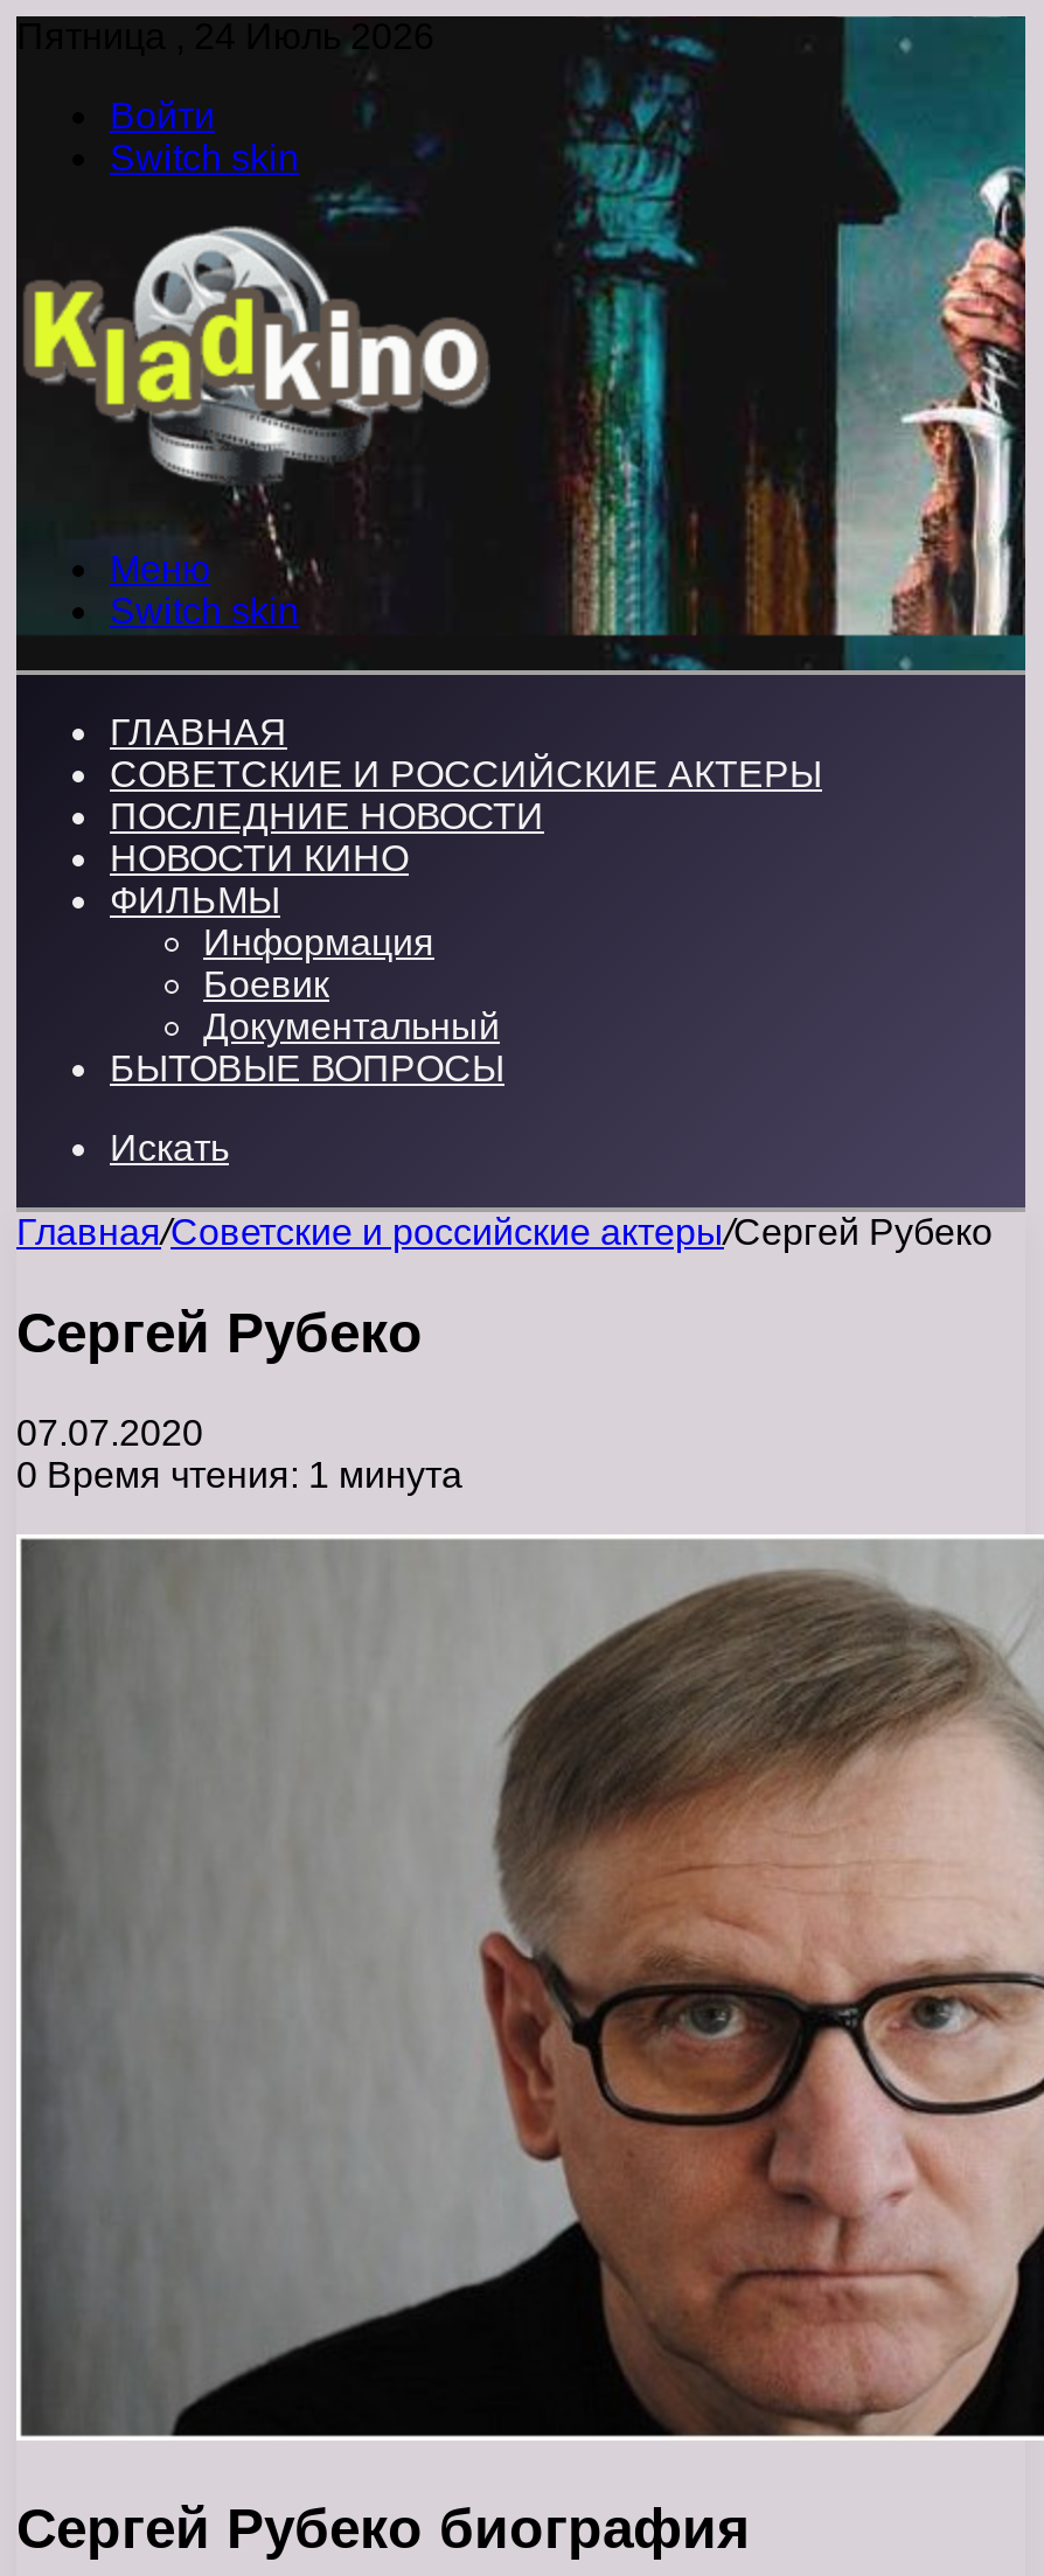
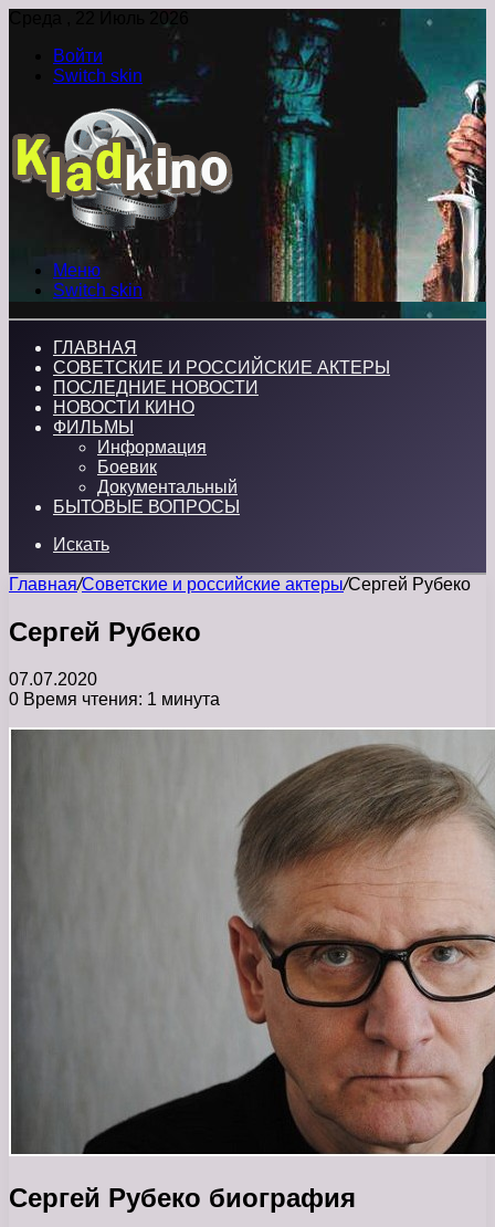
[16,16,434,56] Пятница , 24 Июль 2026 -> [9,9,189,28] Среда , 22 Июль 2026

